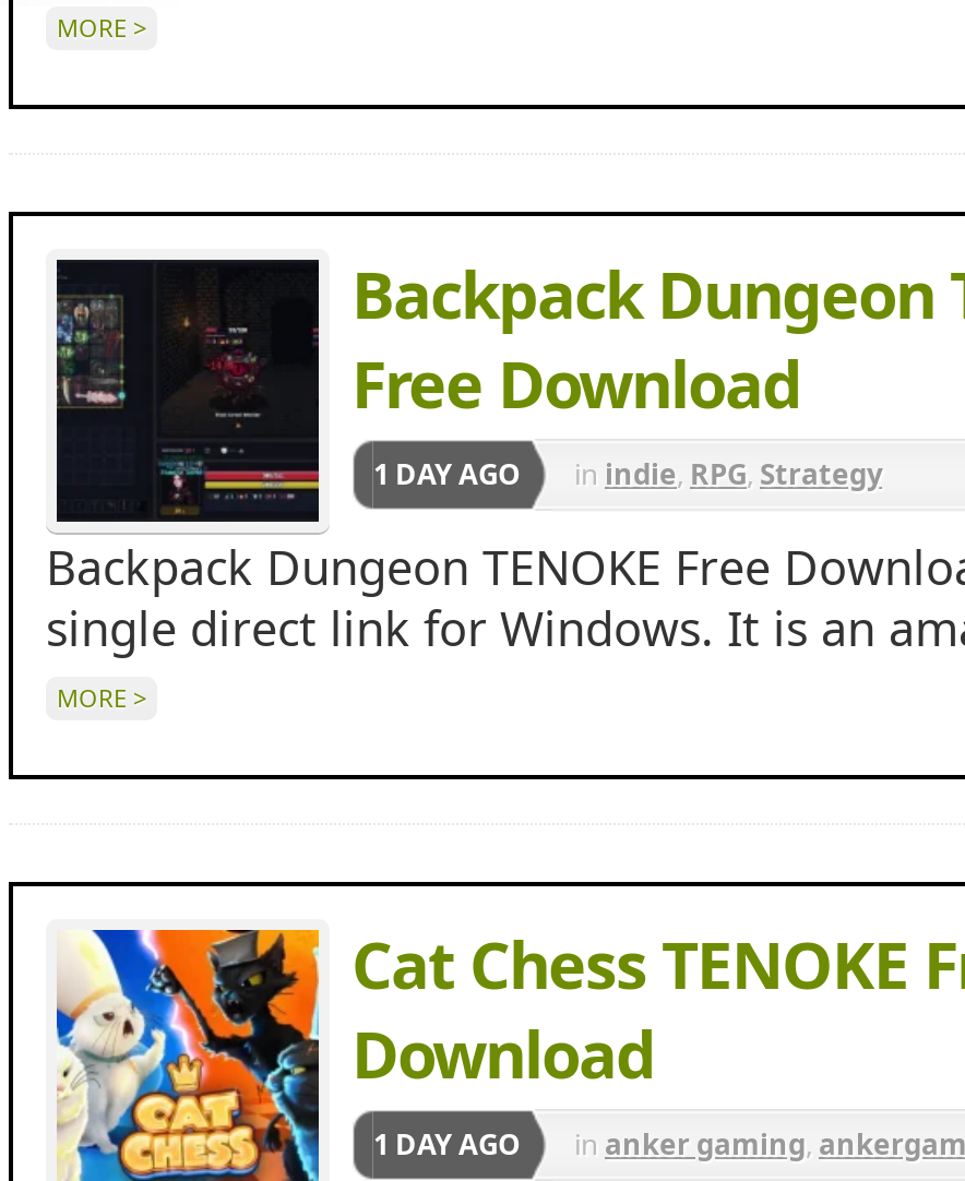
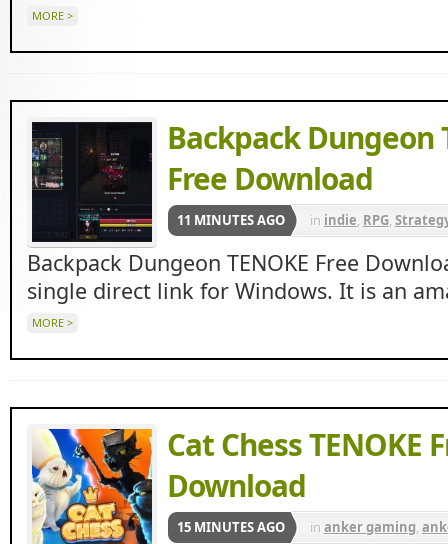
[373,454,520,493] 1 DAY AGO -> [177,211,285,229] 11 MINUTES AGO
[373,1124,520,1164] 1 DAY AGO -> [177,518,285,536] 15 MINUTES AGO

